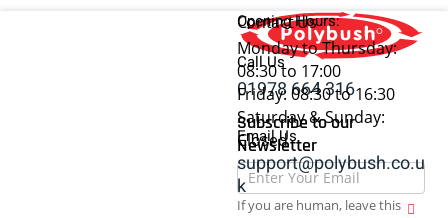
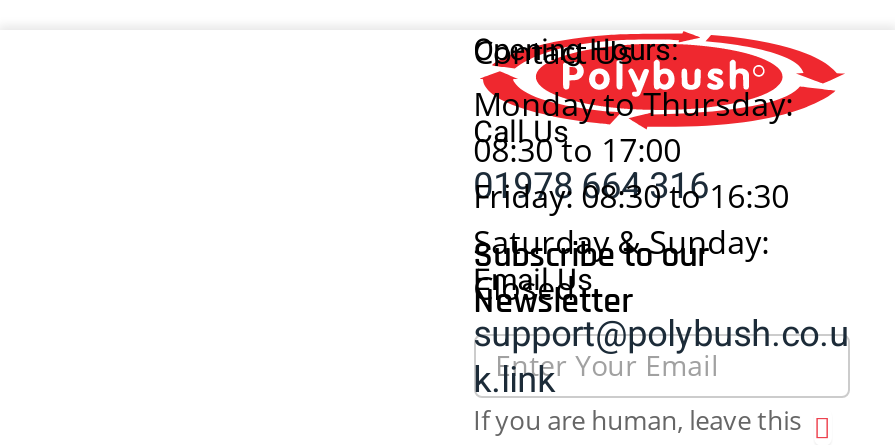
[237,173,246,200] k -> [473,354,555,408] k.link

